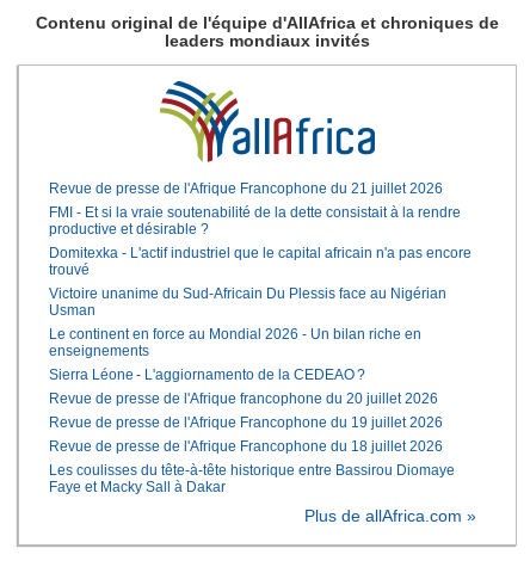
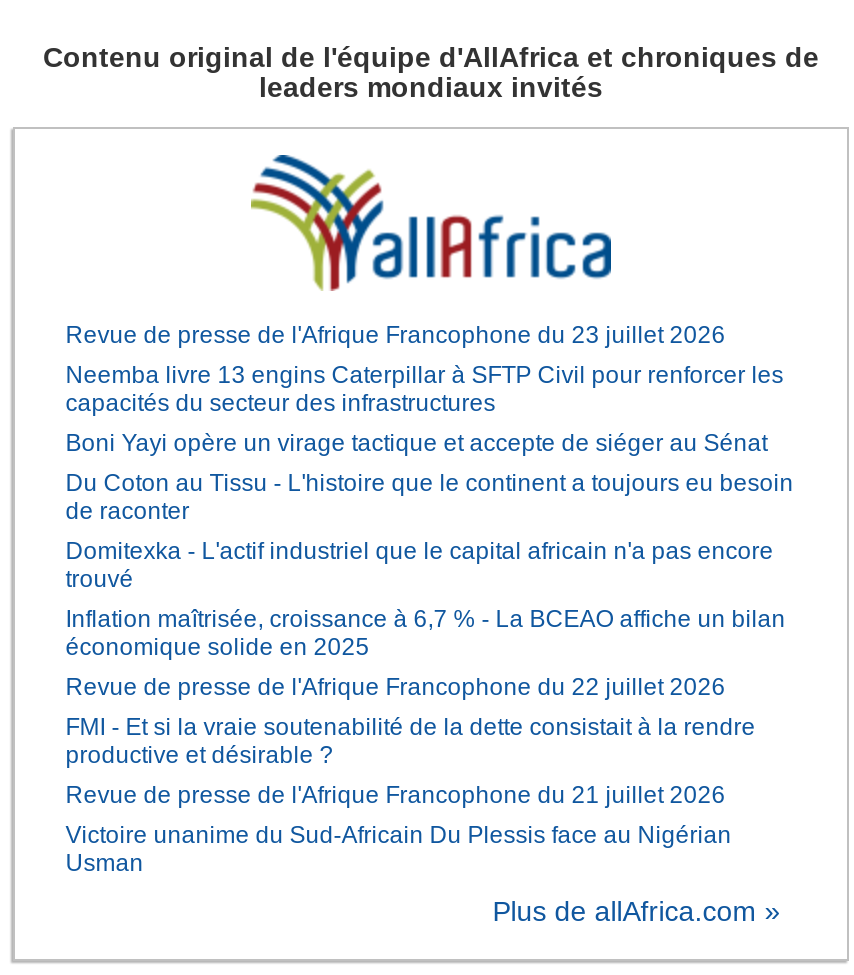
none -> [66,321,794,701] Revue de presse de l'Afrique Francophone du 23 juillet 2026 | Neemba livre 13 engins Caterpillar à SFTP Civil pour renforcer les | capacités du secteur des infrastructures | Boni Yayi opère un virage tactique et accepte de siéger au Sénat | Du Coton au Tissu - L'histoire que le continent a toujours eu besoin | de raconter | Inflation maîtrisée, croissance à 6,7 % - La BCEAO affiche un bilan | économique solide en 2025 | Revue de presse de l'Afrique Francophone du 22 juillet 2026
moved [49,180,443,197] -> [66,781,726,809]: Revue de presse de l'Afrique Francophone du 21 juillet 2026
moved [49,204,461,238] -> [66,713,756,769]: FMI - Et si la vraie soutenabilité de la dette consistait à la rendre | productive et désirable ?
moved [49,245,472,278] -> [66,537,774,593]: Domitexka - L'actif industriel que le capital africain n'a pas encore | trouvé
moved [49,285,447,319] -> [66,821,732,877]: Victoire unanime du Sud-Africain Du Plessis face au Nigérian | Usman
[49,326,455,495] Le continent en force au Mondial 2026 - Un bilan riche en | enseignements | Sierra Léone - L'aggiornamento de la CEDEAO ? | Revue de presse de l'Afrique francophone du 20 juillet 2026 | Revue de presse de l'Afrique Francophone du 19 juillet 2026 | Revue de presse de l'Afrique Francophone du 18 juillet 2026 | Les coulisses du tête-à-tête historique entre Bassirou Diomaye | Faye et Macky Sall à Dakar -> none

